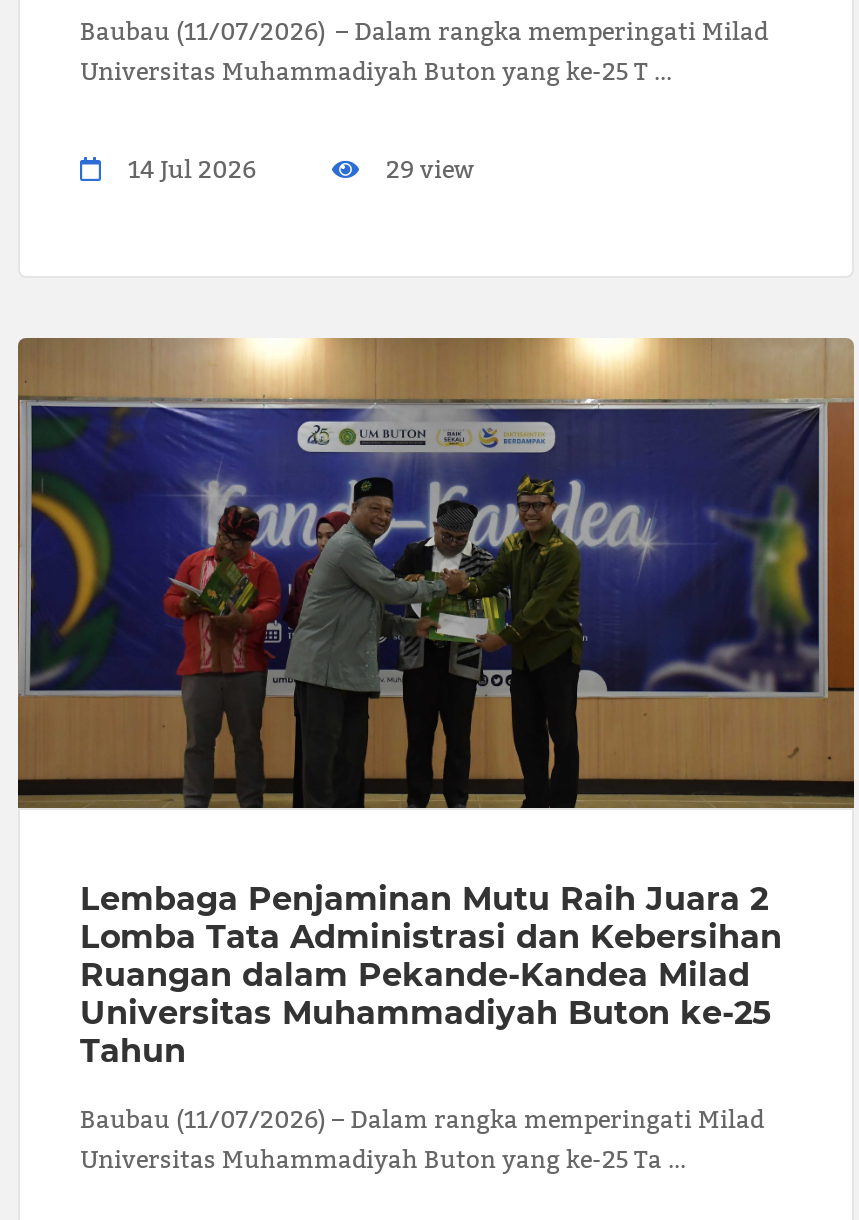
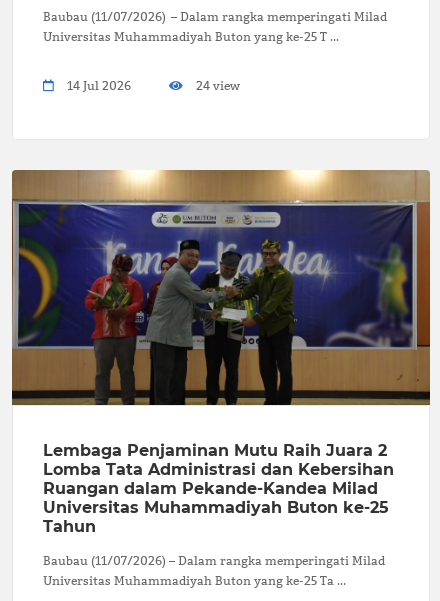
[380,154,474,184] 29 view -> [193,78,240,93] 24 view

